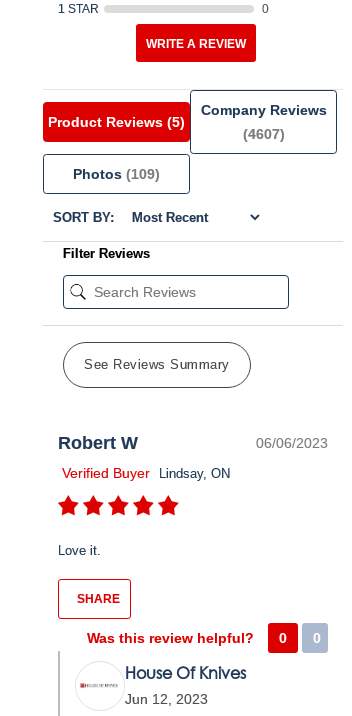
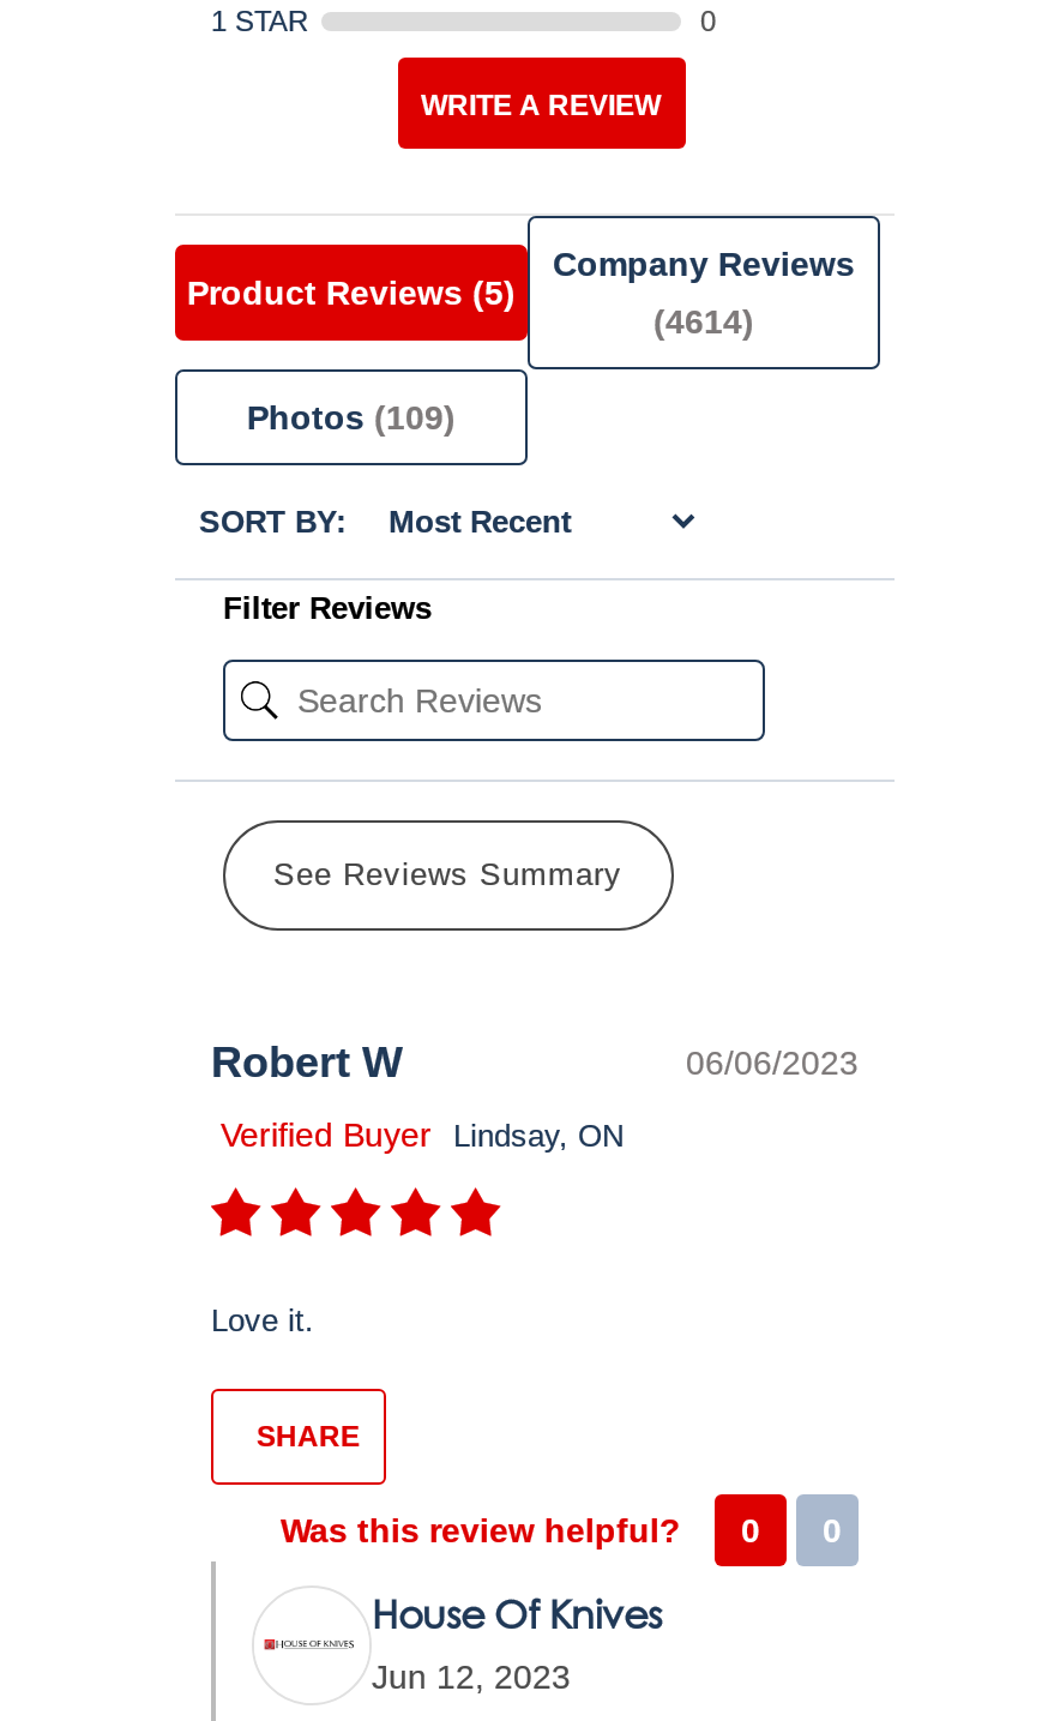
[242,126,284,142] (4607) -> [653,303,754,342] (4614)

